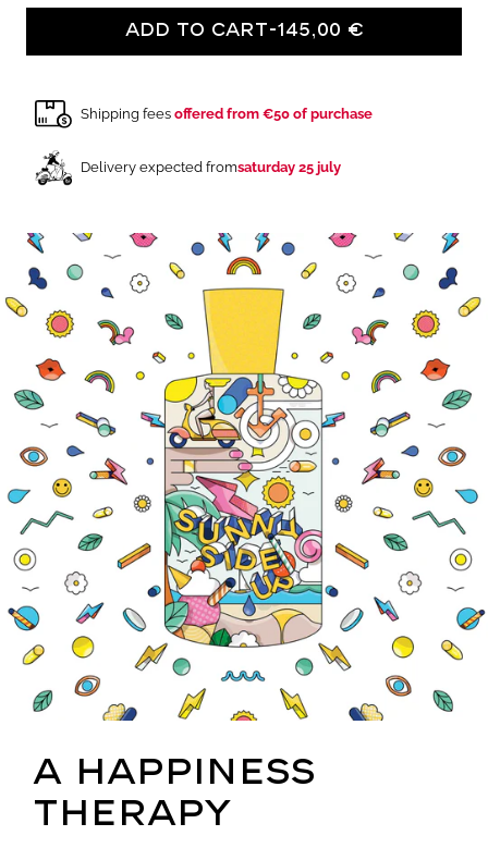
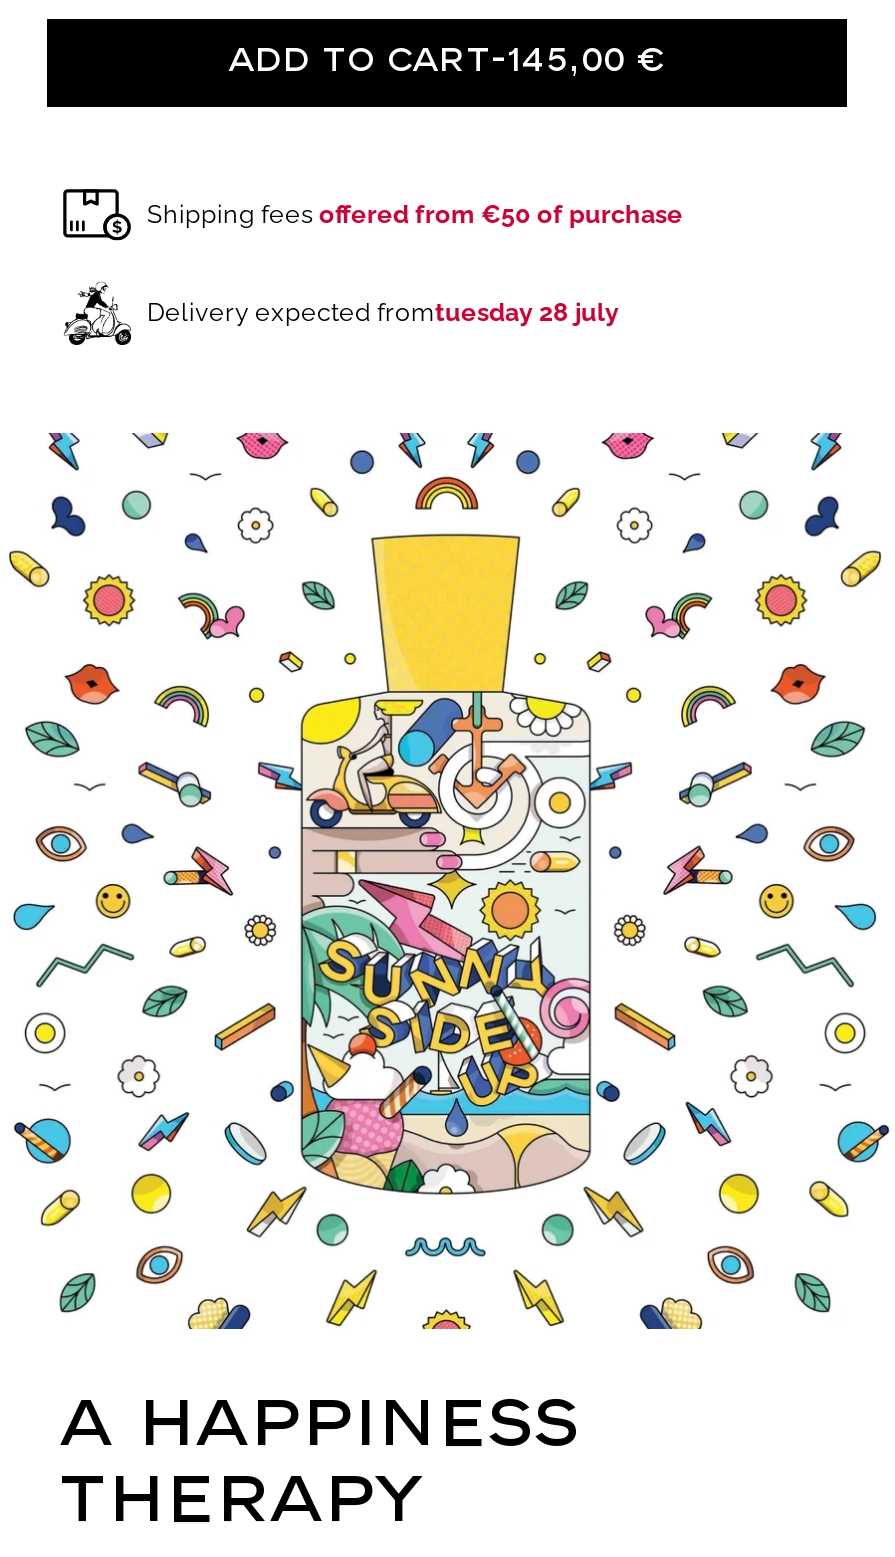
[81,159,341,175] Delivery expected fromsaturday 25 july -> [147,297,619,327] Delivery expected fromtuesday 28 july

